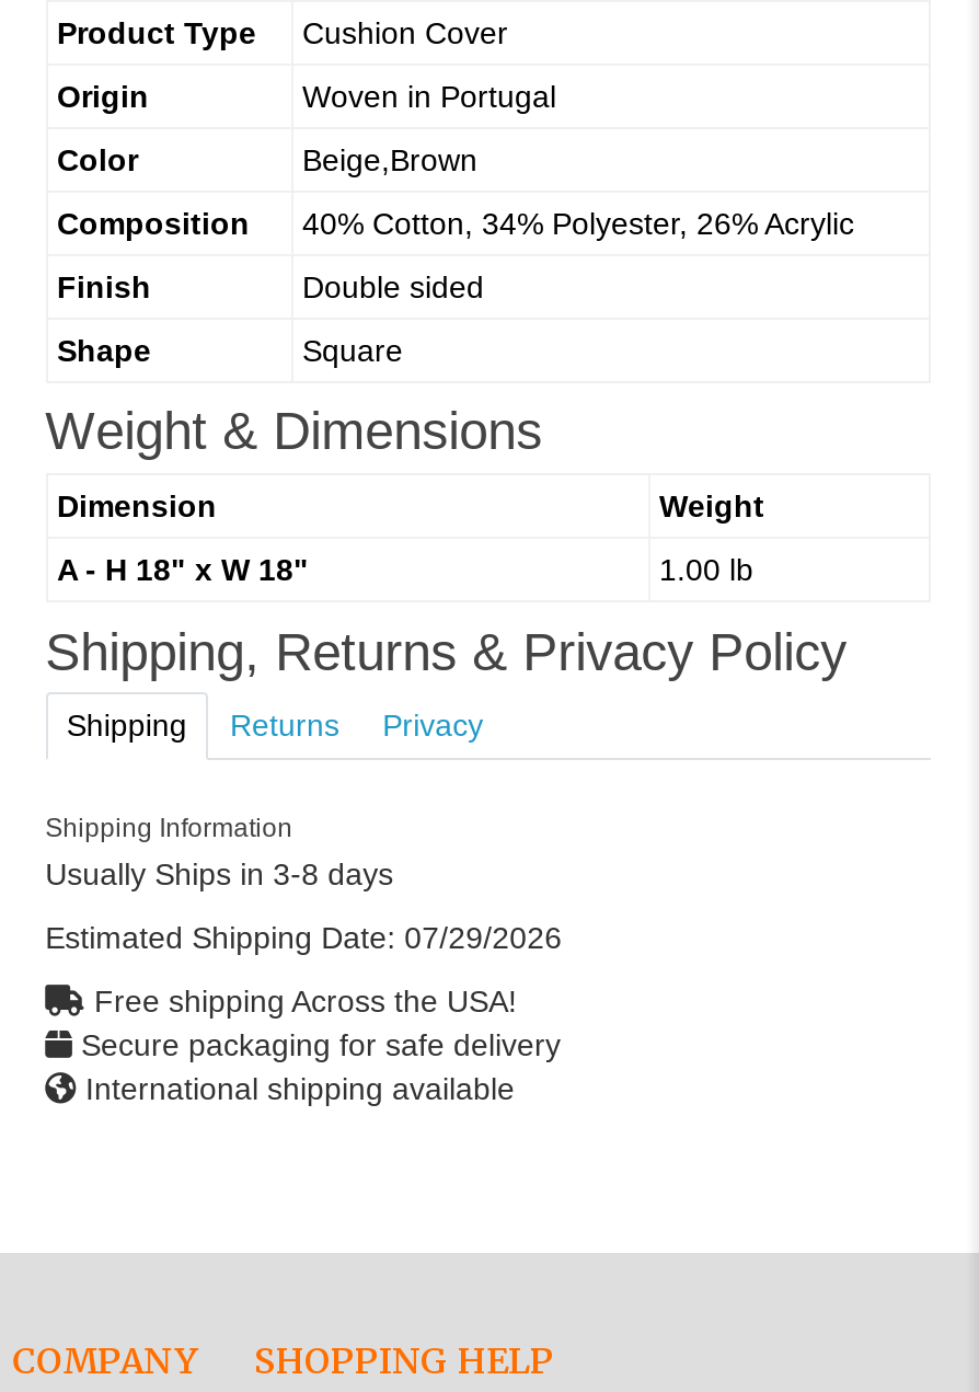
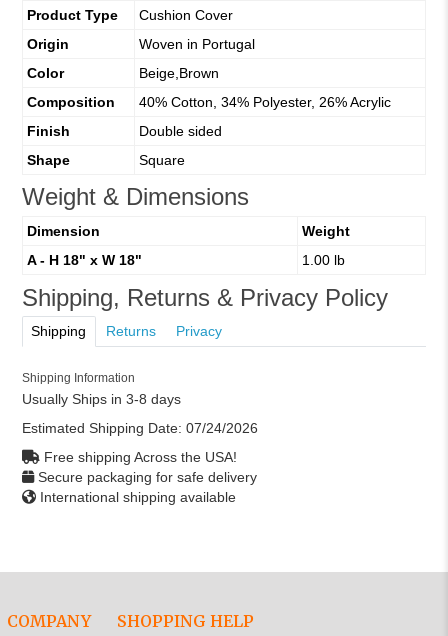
[45,920,562,955] Estimated Shipping Date: 07/29/2026 -> [22,420,258,436] Estimated Shipping Date: 07/24/2026

